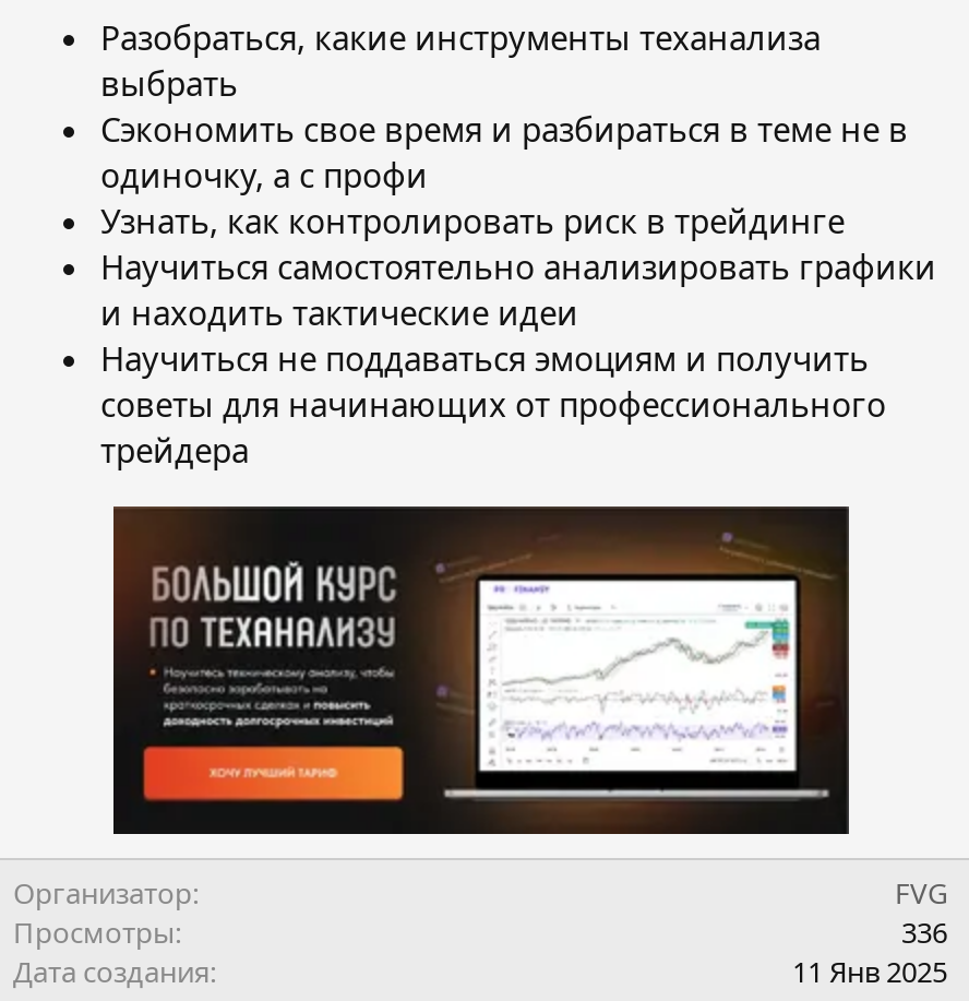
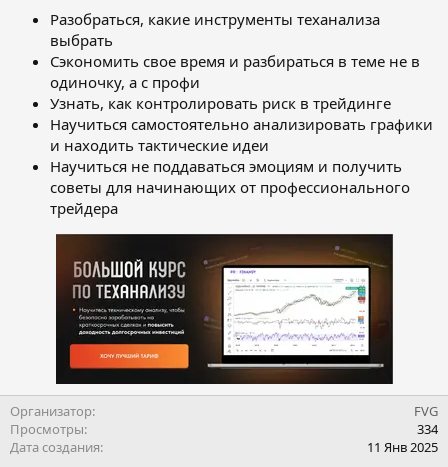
[901,912,947,951] 336 -> [417,420,438,438] 334

